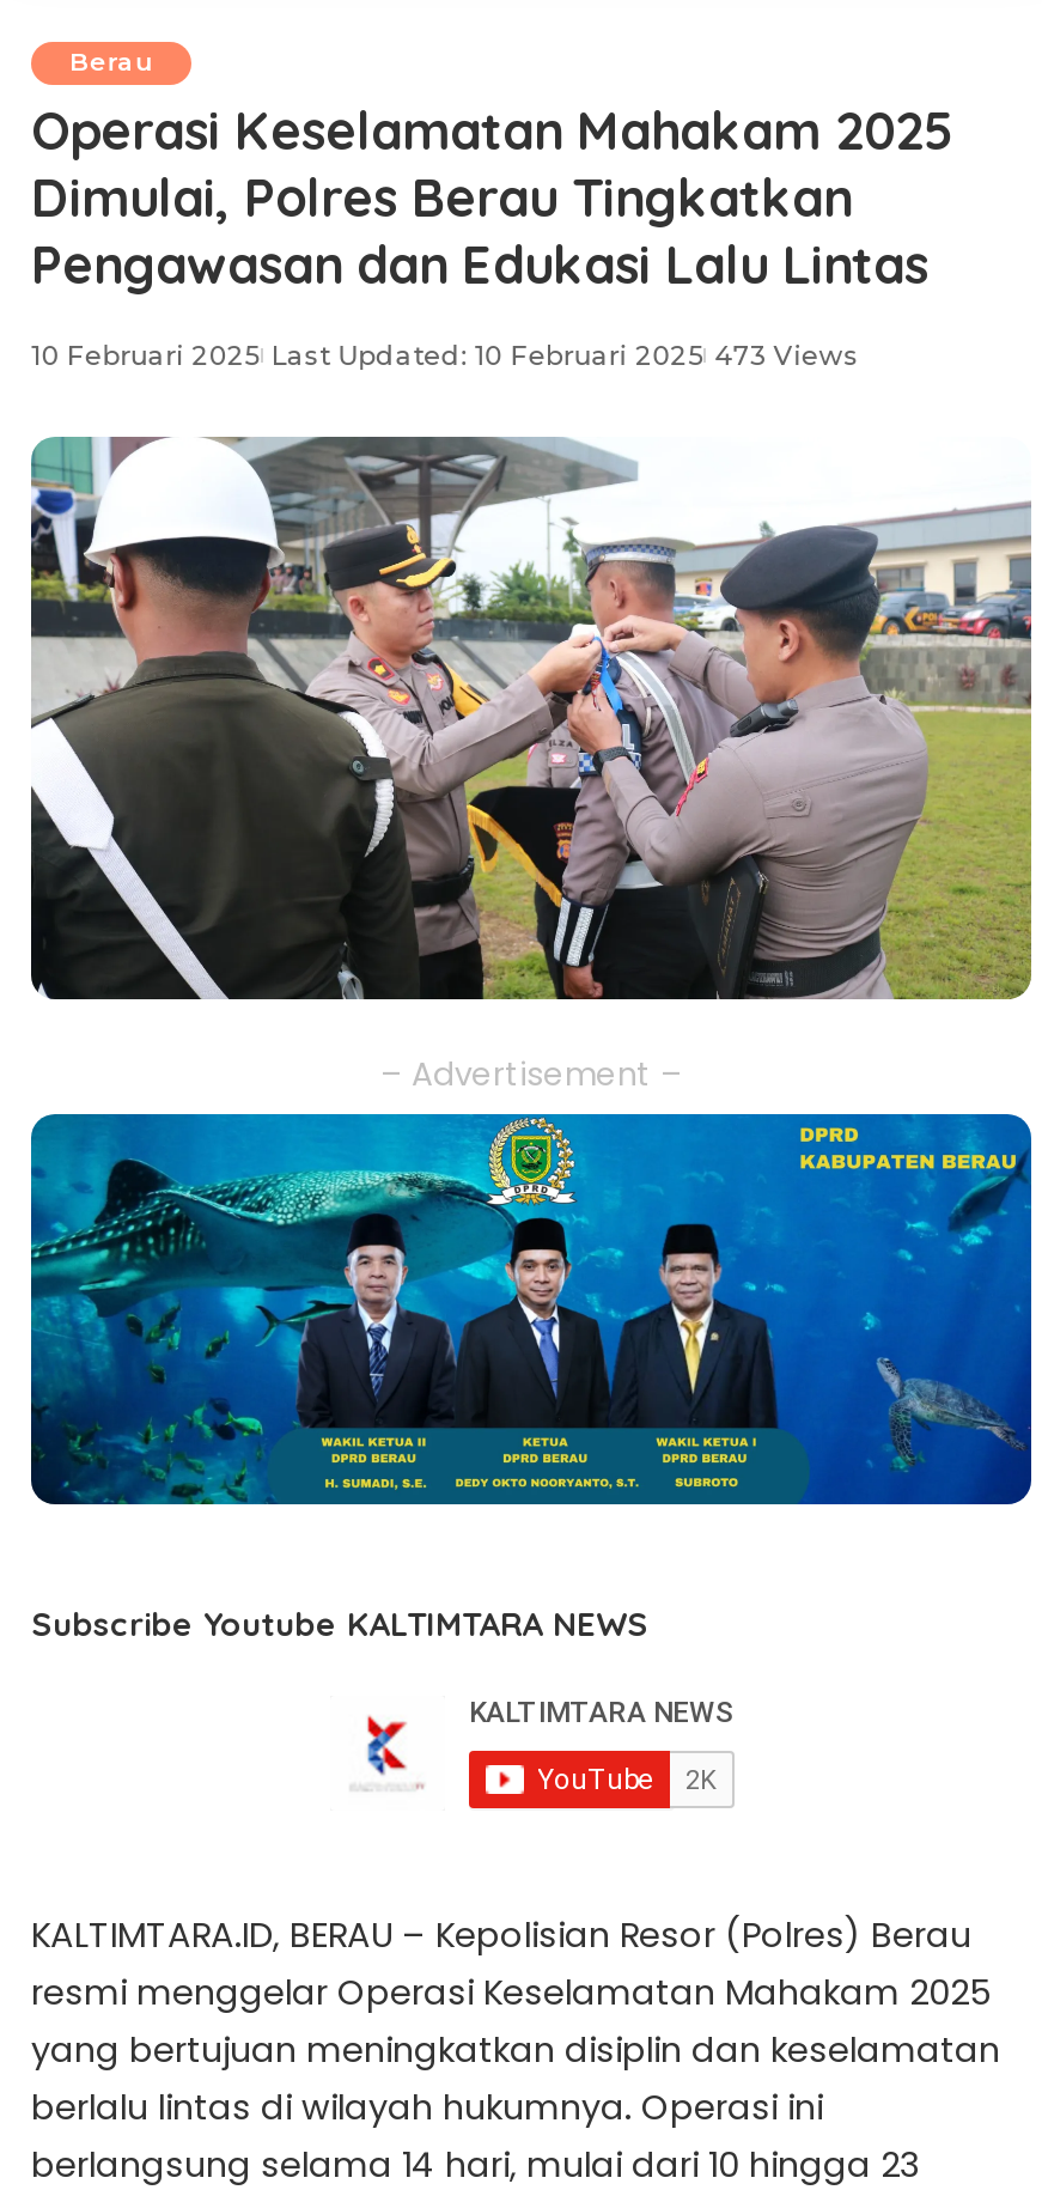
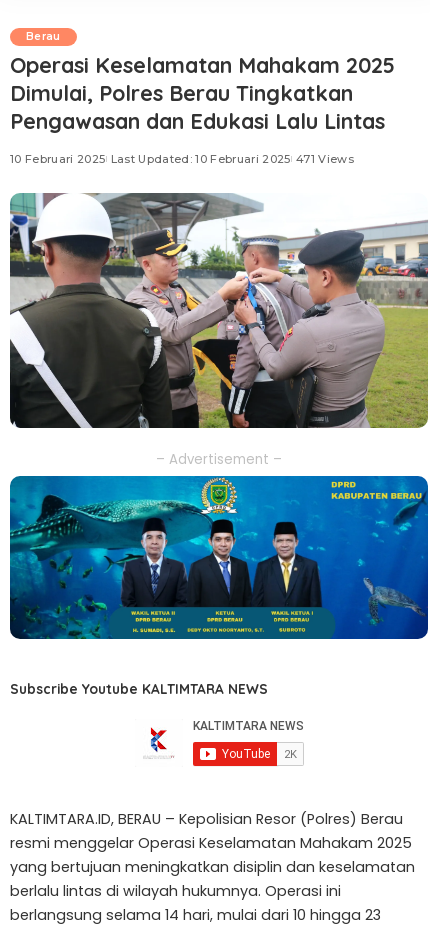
[31,339,859,373] 10 Februari 2025 Last Updated: 10 Februari 2025 473 Views -> [10,152,354,166] 10 Februari 2025 Last Updated: 10 Februari 2025 471 Views

